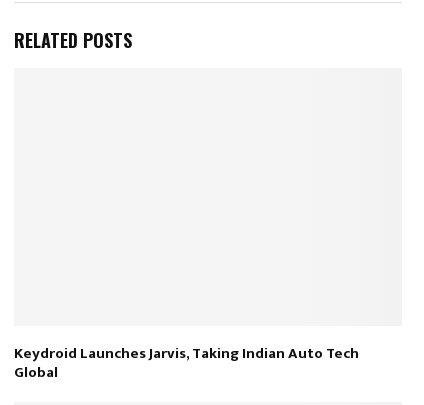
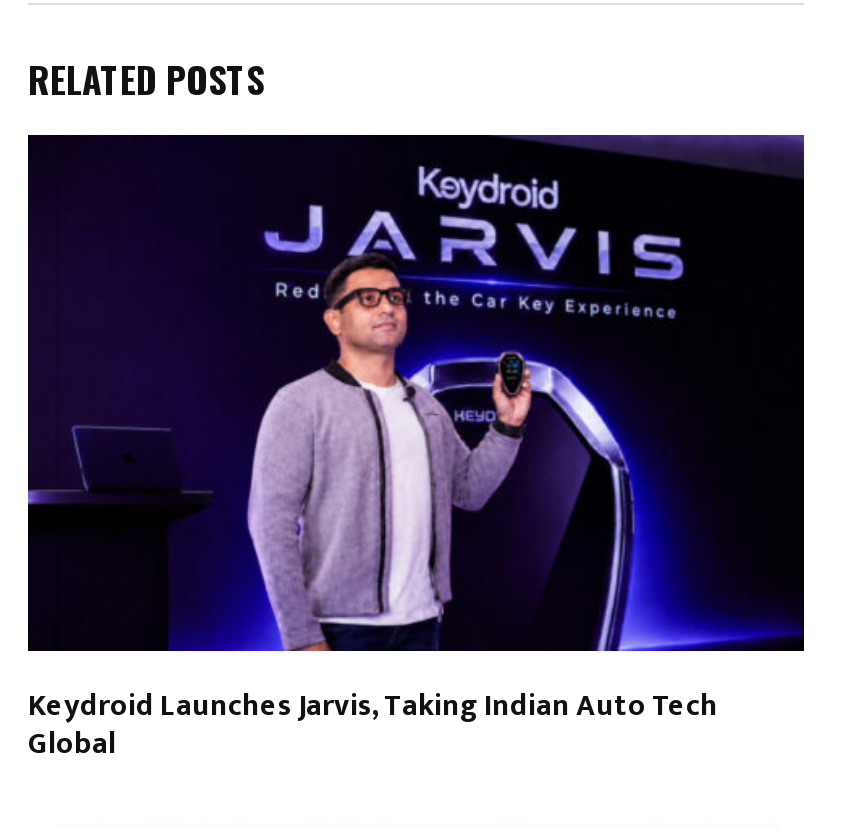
none -> [26,133,806,653] [image]

